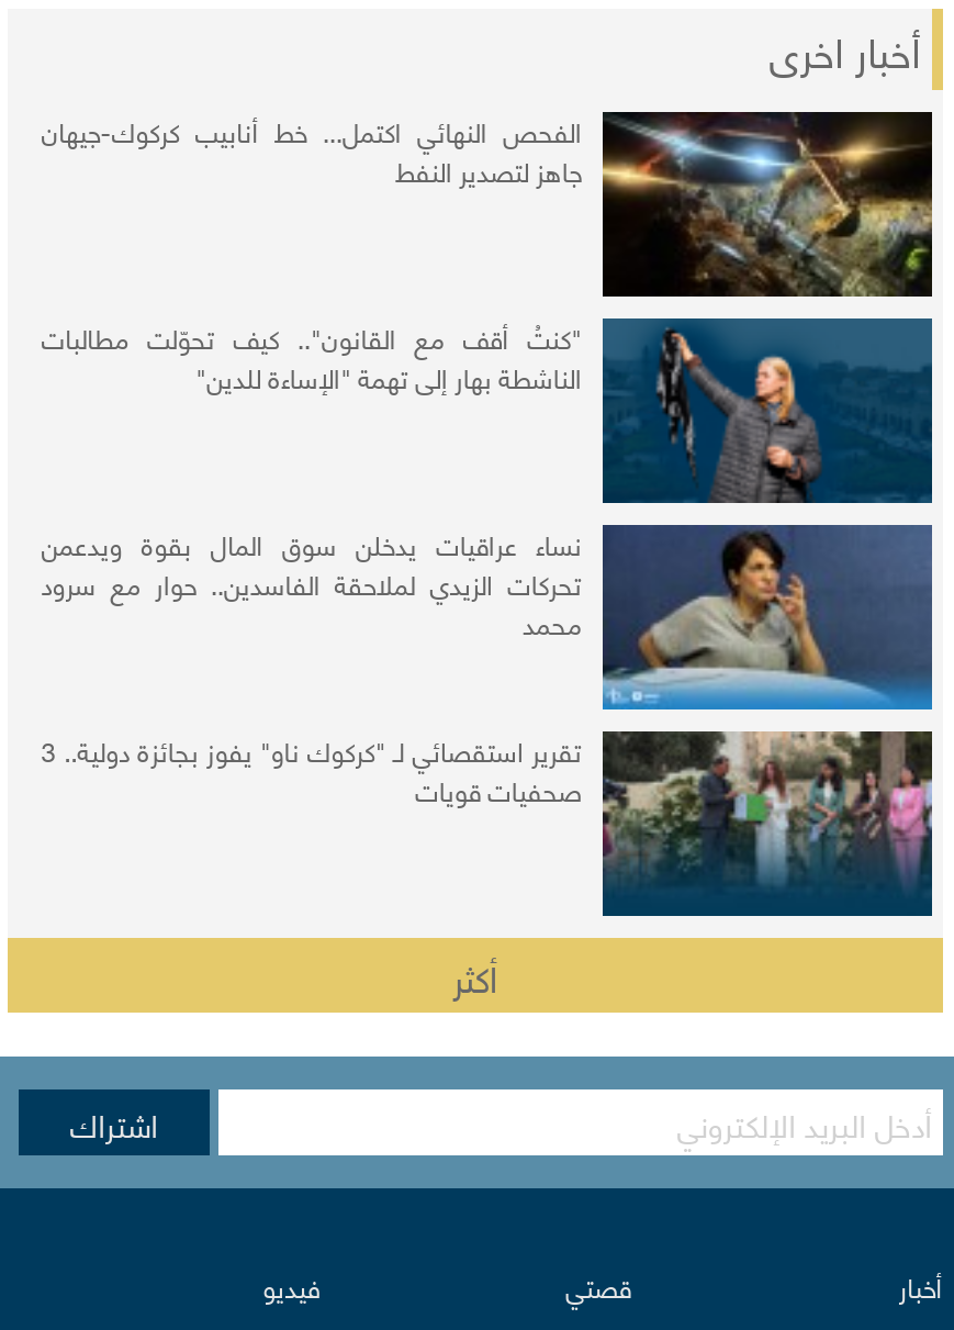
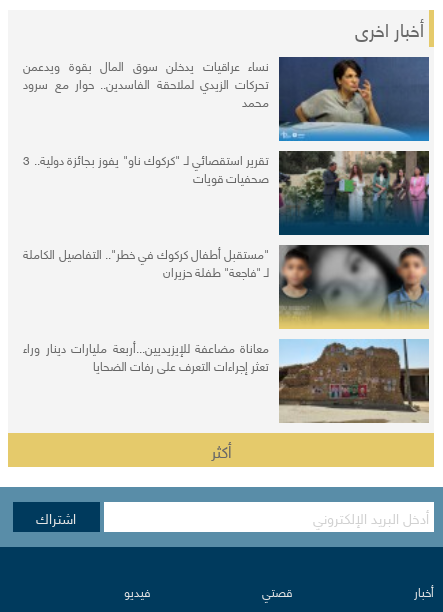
[41,105,934,402] [image] | الفحص النهائي اكتمل... خط أنابيب كركوك-جيهان | جاهز لتصدير النفط | "كنتُ أقف مع القانون".. كيف تحوّلت مطالبات | الناشطة بهار إلى تهمة "الإساءة للدين" -> none
[603,316,932,503] [image] -> none
moved [41,518,932,815] -> [23,54,429,189]: [image] | نساء عراقيات يدخلن سوق المال بقوة ويدعمن | تحركات الزيدي لملاحقة الفاسدين.. حوار مع سرود | محمد | صحفيات قويات
none -> [23,242,430,377] [image] | "مستقبل أطفال كركوك في خطر".. التفاصيل الكاملة | لـ "فاجعة" طفلة حزيران | معاناة مضاعفة للإيزيديين...أربعة مليارات دينار وراء | تعثر إجراءات التعرف على رفات الضحايا
none -> [279,339,430,424] [image]

